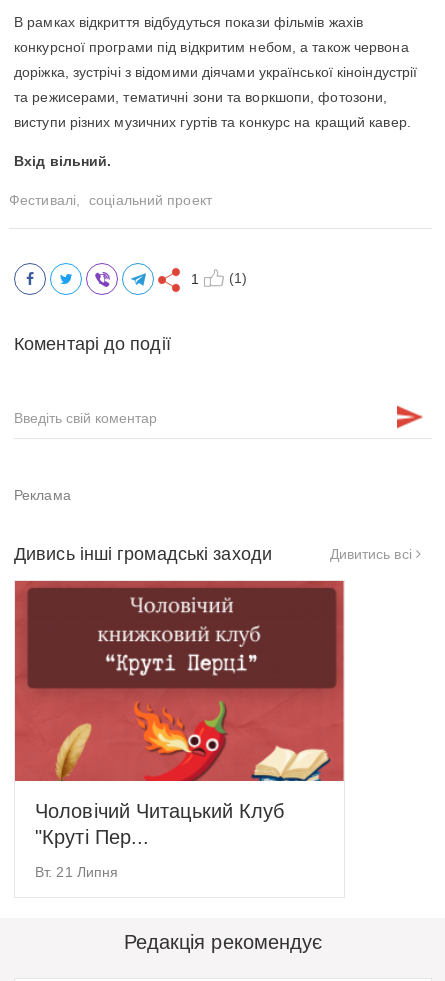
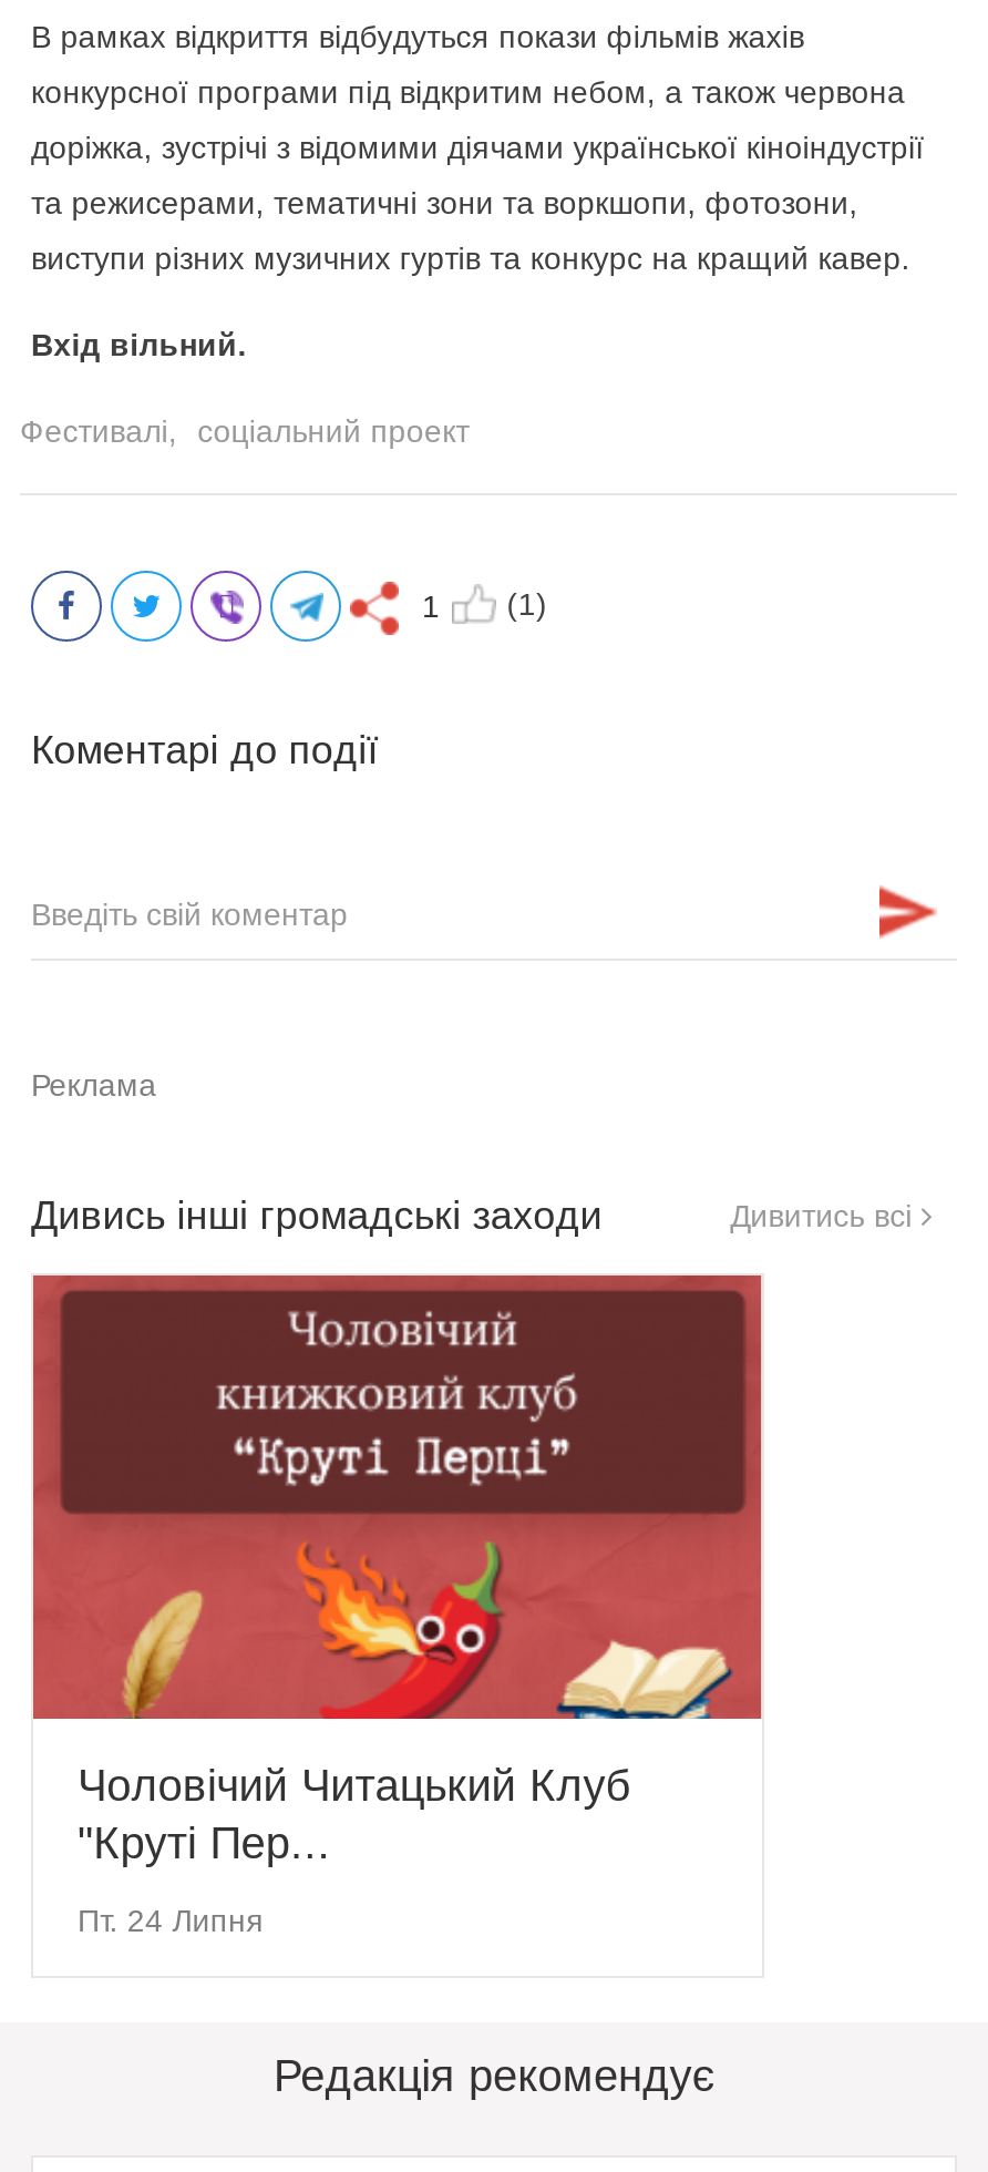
[35,864,118,880] Вт. 21 Липня -> [78,1904,264,1939] Пт. 24 Липня

